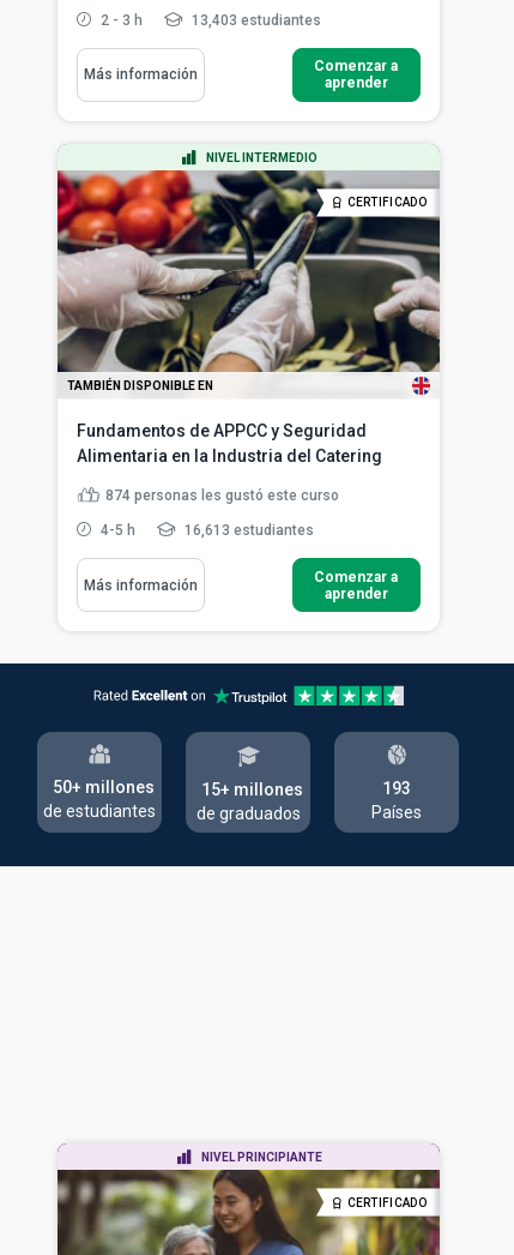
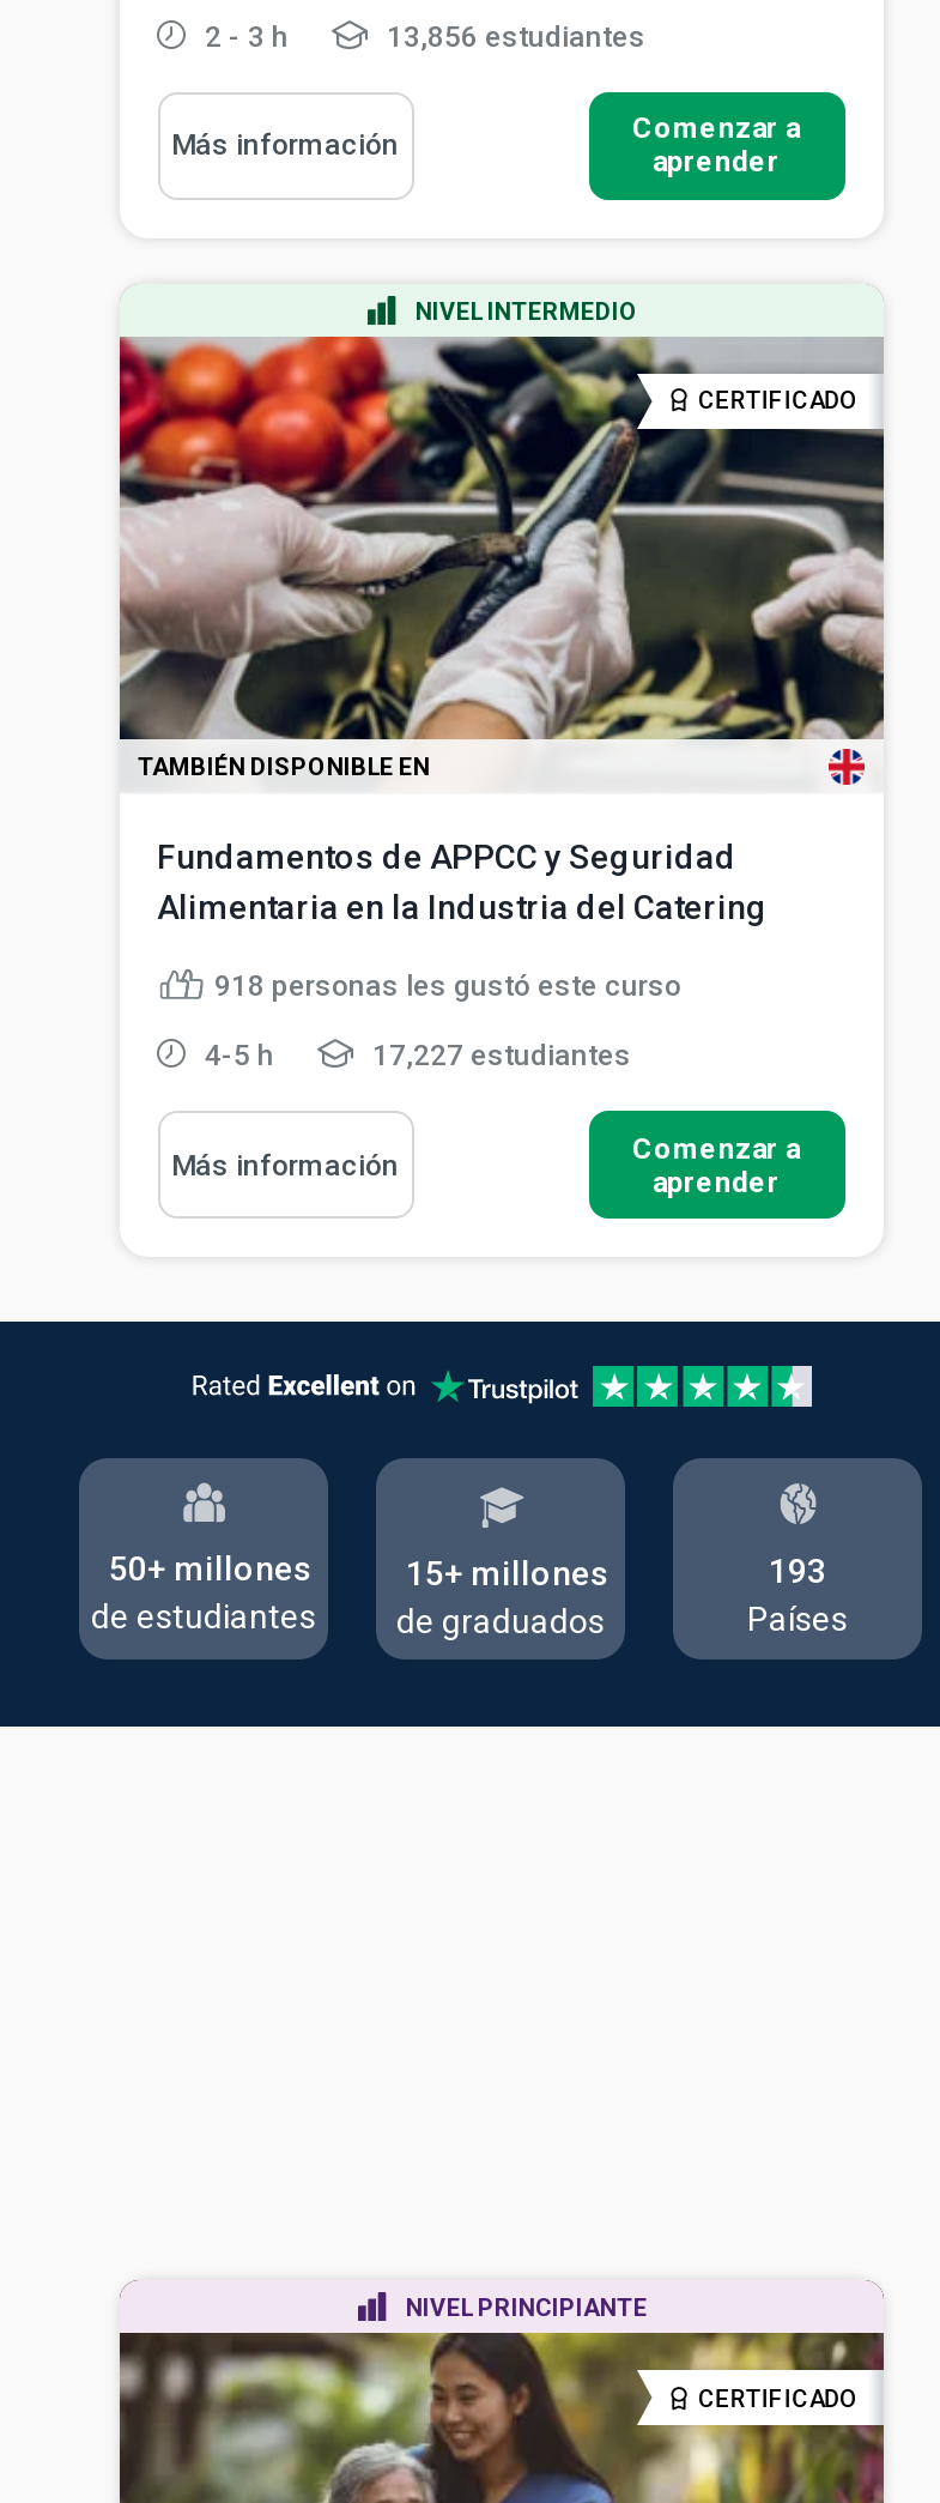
[188,11,321,28] 13,403 estudiantes -> [380,19,645,53] 13,856 estudiantes
[105,487,338,504] 874 personas les gustó este curso -> [214,970,681,1003] 918 personas les gustó este curso
[180,522,313,539] 16,613 estudiantes -> [365,1039,631,1072] 17,227 estudiantes

